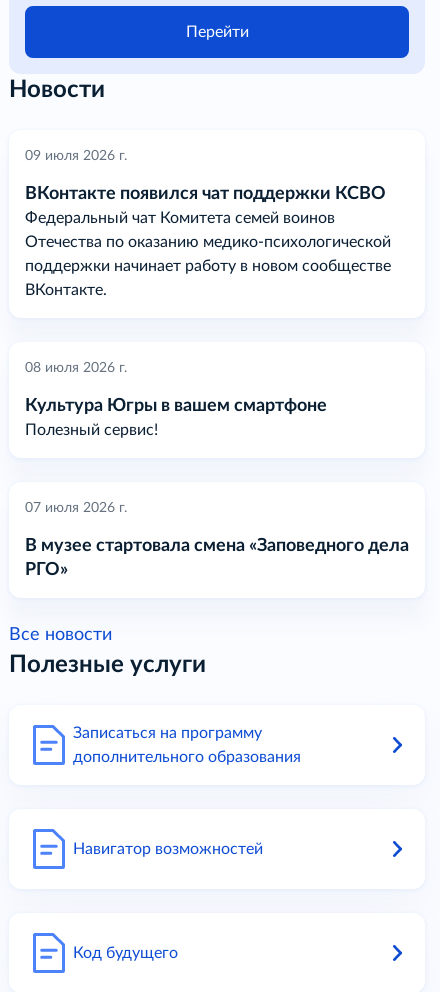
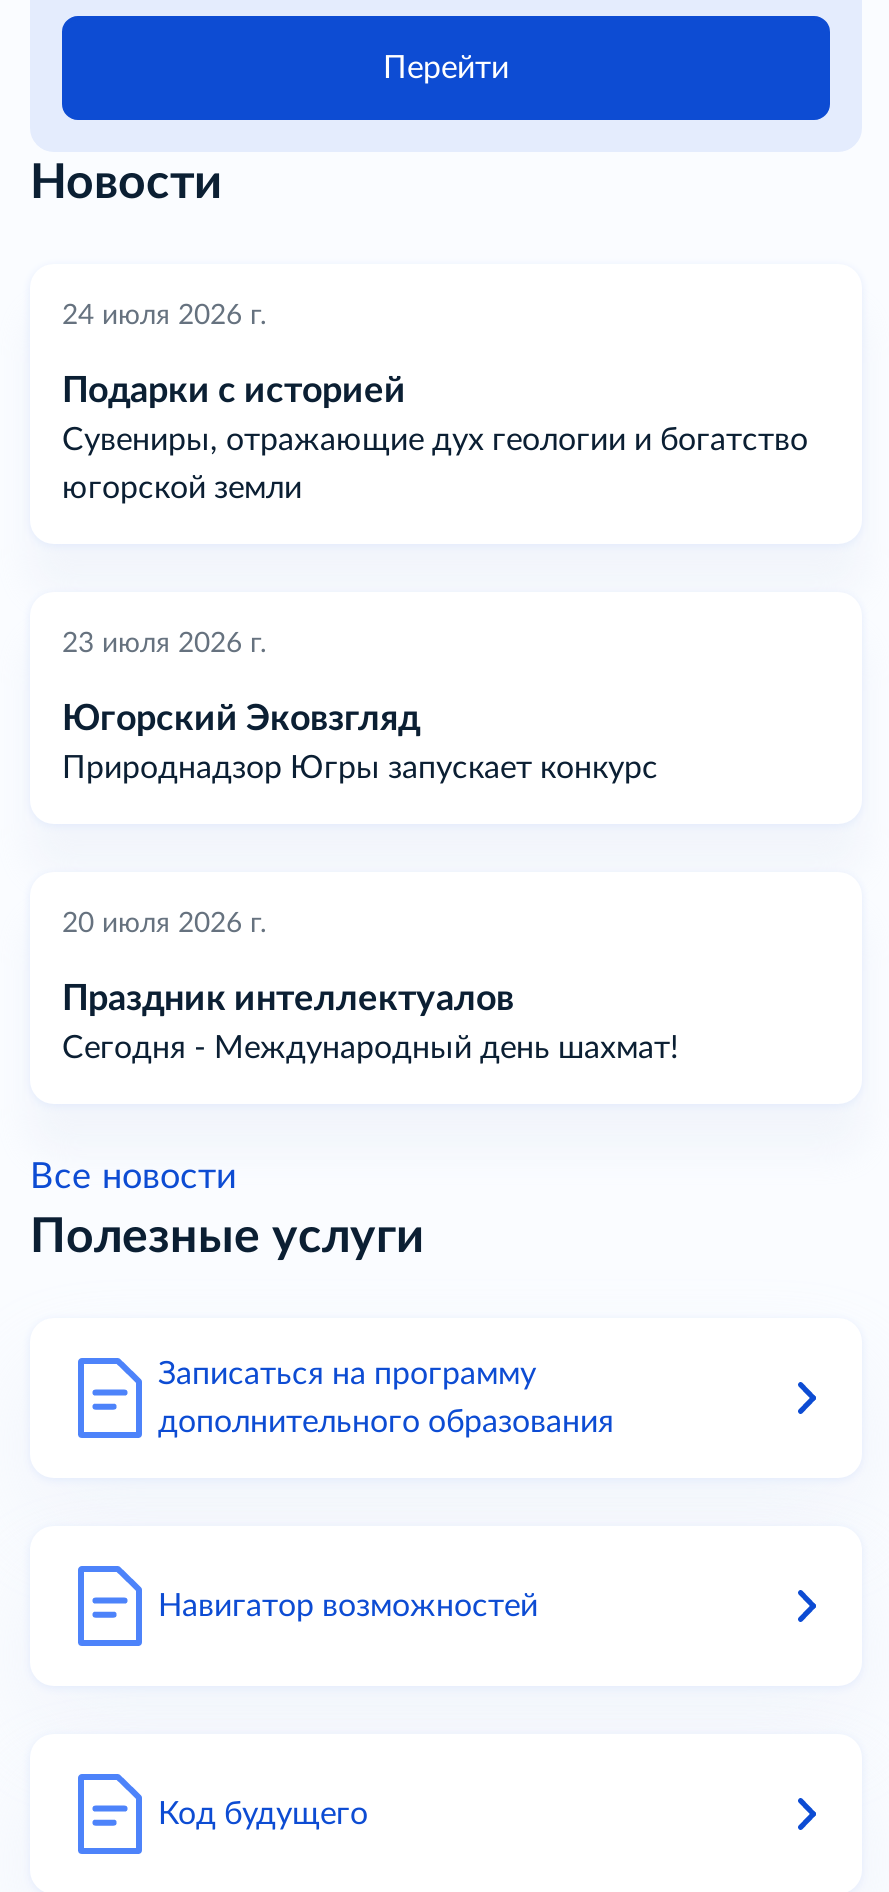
[25,149,391,298] 09 июля 2026 г. | ВКонтакте появился чат поддержки КСВО | Федеральный чат Комитета семей воинов | Отечества по оказанию медико-психологической | поддержки начинает работу в новом сообществе | ВКонтакте. -> [62,301,808,503] 24 июля 2026 г. | Подарки с историей | Сувениры, отражающие дух геологии и богатство | югорской земли
[25,361,327,438] 08 июля 2026 г. | Культура Югры в вашем смартфоне | Полезный сервис! -> [62,629,658,783] 23 июля 2026 г. | Югорский Эковзгляд | Природнадзор Югры запускает конкурс
[25,501,409,579] 07 июля 2026 г. | В музее стартовала смена «Заповедного дела | РГО» -> [62,909,678,1063] 20 июля 2026 г. | Праздник интеллектуалов | Сегодня - Международный день шахмат!

